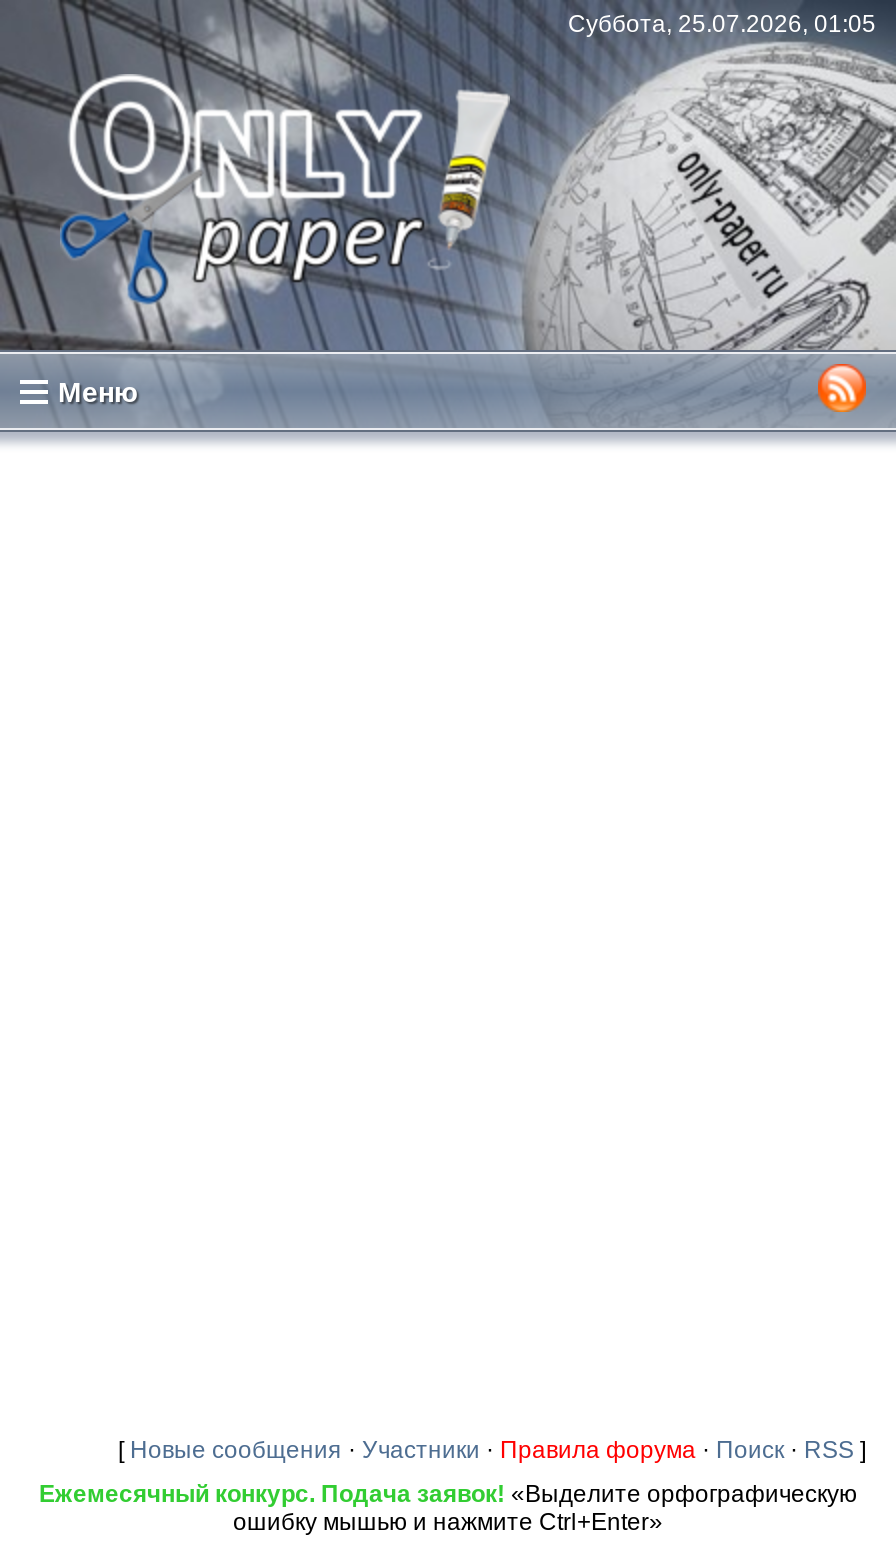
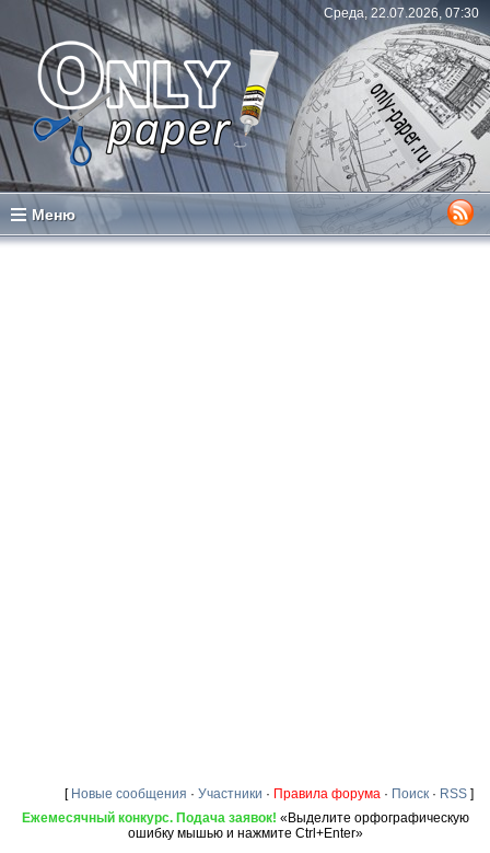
[568,10,876,38] Суббота, 25.07.2026, 01:05 -> [324,5,479,21] Среда, 22.07.2026, 07:30

